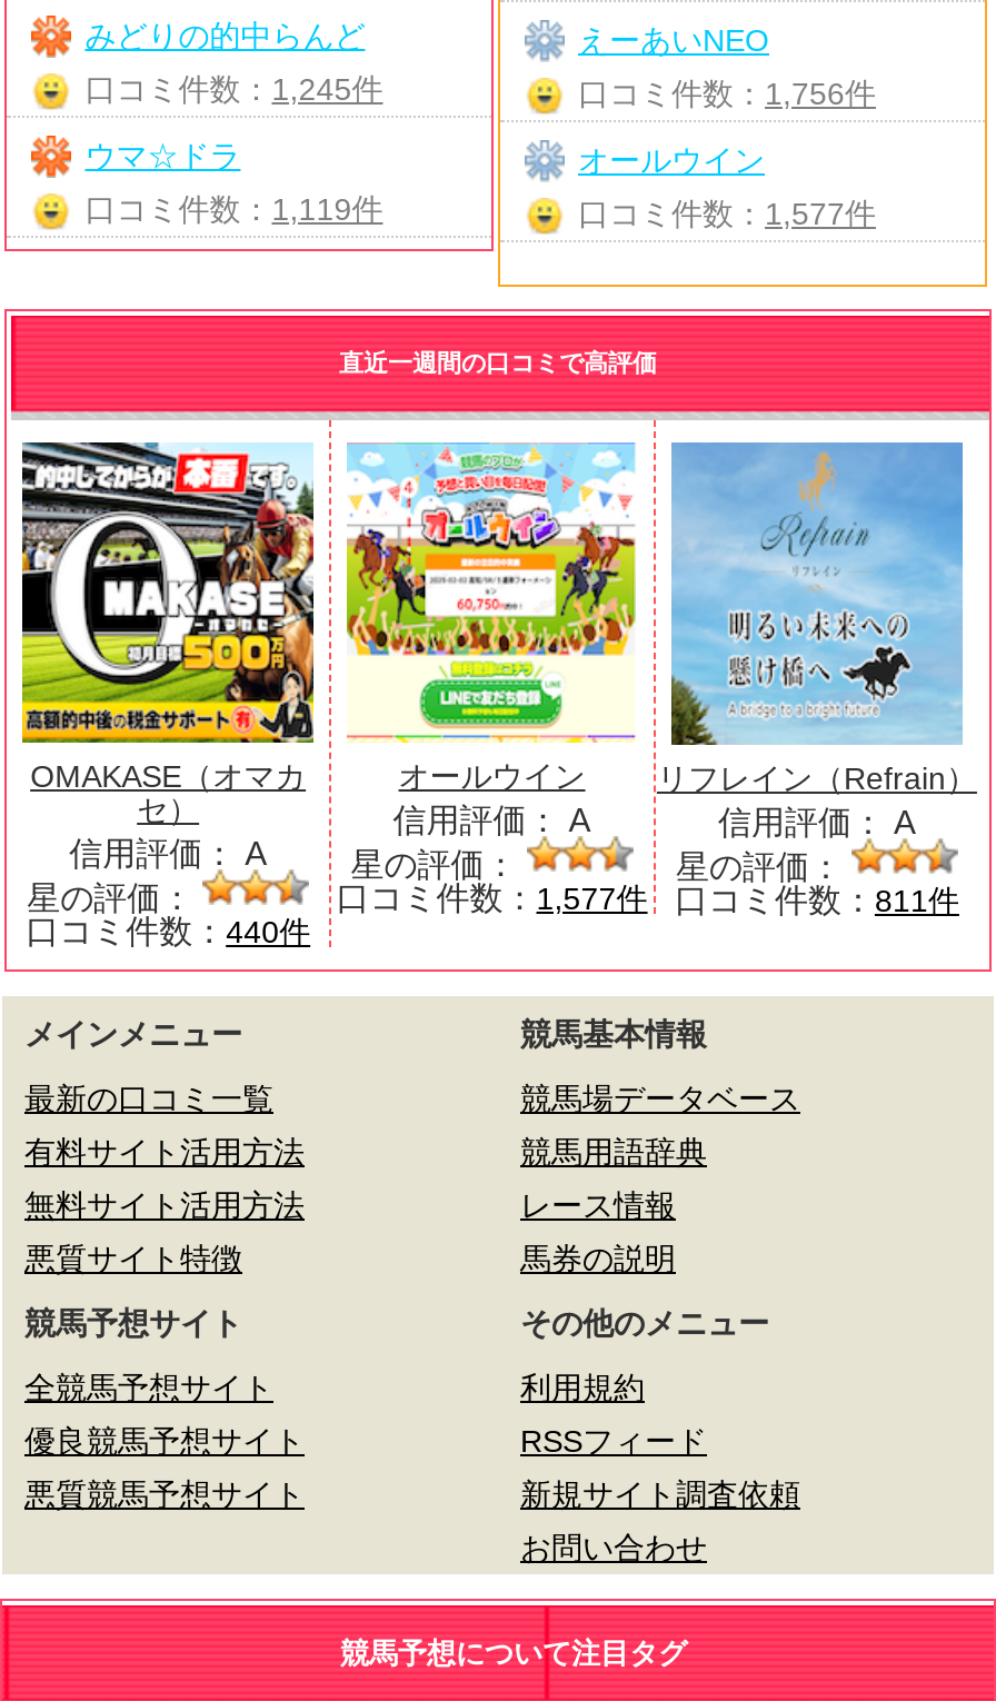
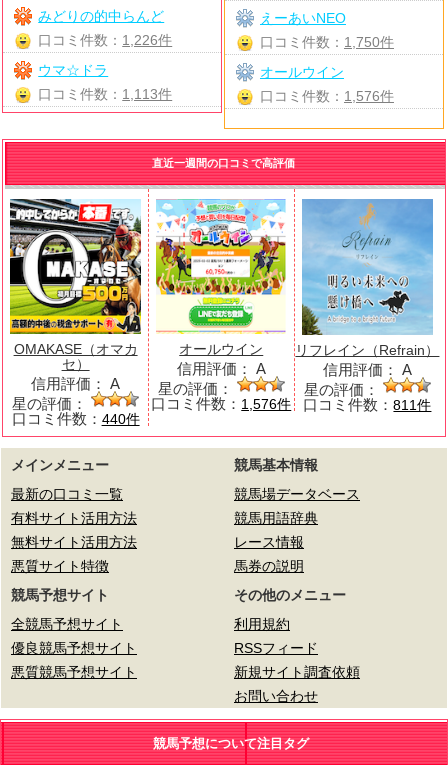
[85,71,383,107] 口コミ件数：1,245件 -> [38,32,172,48] 口コミ件数：1,226件
[578,76,876,111] 口コミ件数：1,756件 -> [260,34,394,50] 口コミ件数：1,750件
[85,191,383,227] 口コミ件数：1,119件 -> [38,86,172,102] 口コミ件数：1,113件
[578,196,876,231] 口コミ件数：1,577件 -> [260,88,394,104] 口コミ件数：1,576件
[336,879,648,916] 口コミ件数：1,577件 -> [151,395,291,412] 口コミ件数：1,576件

